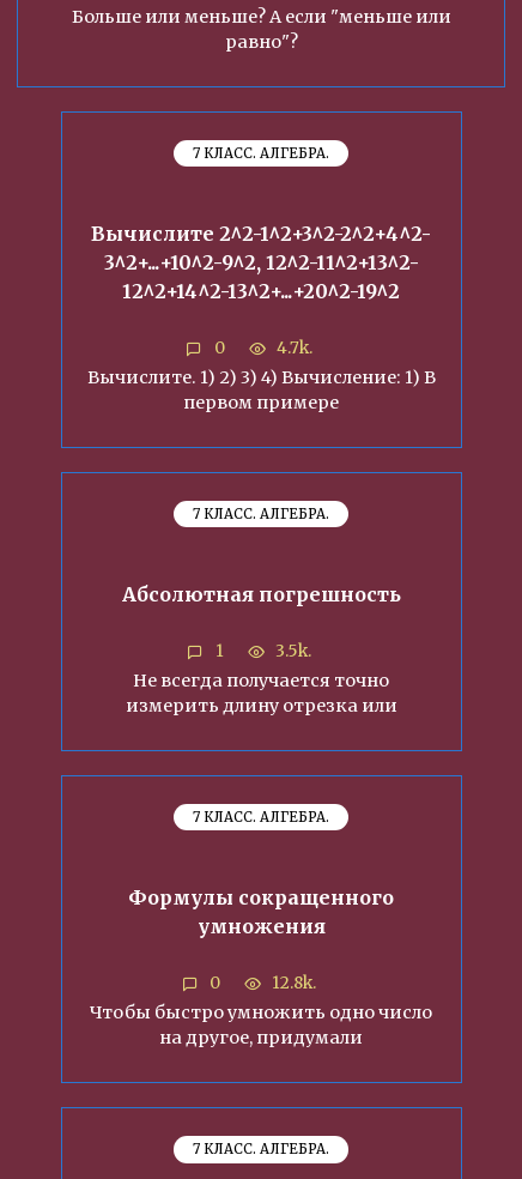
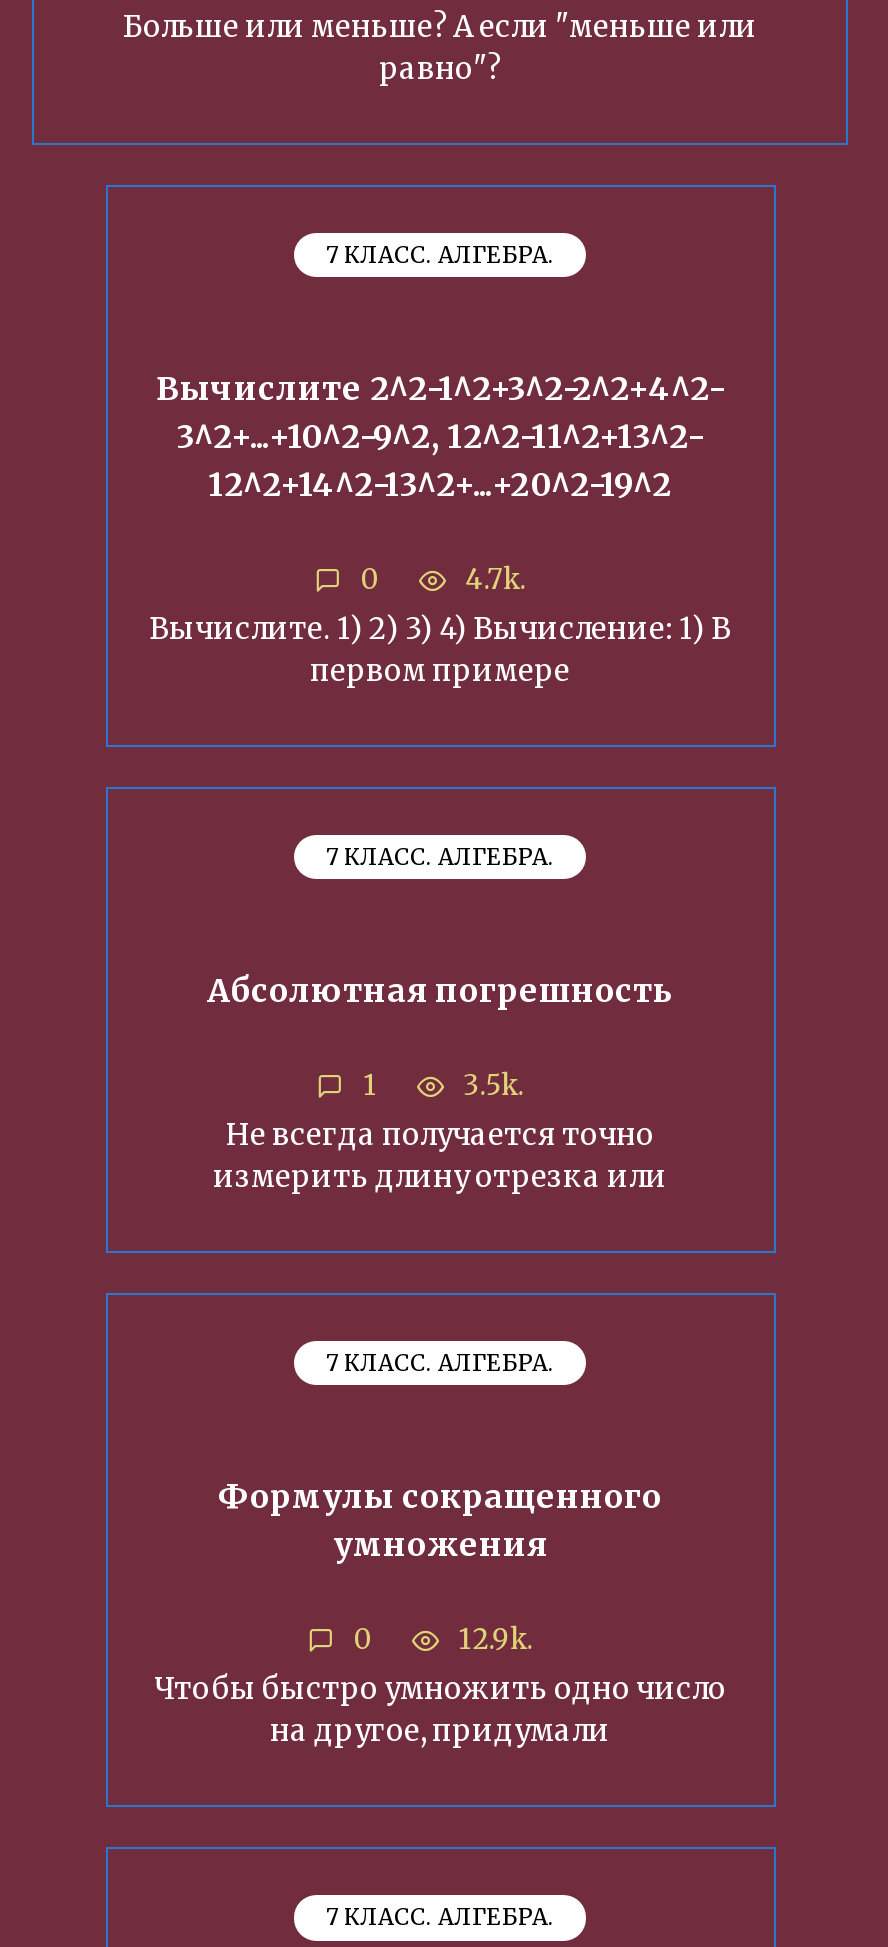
[272,973,316,994] 12.8k. -> [458,1624,532,1658] 12.9k.

